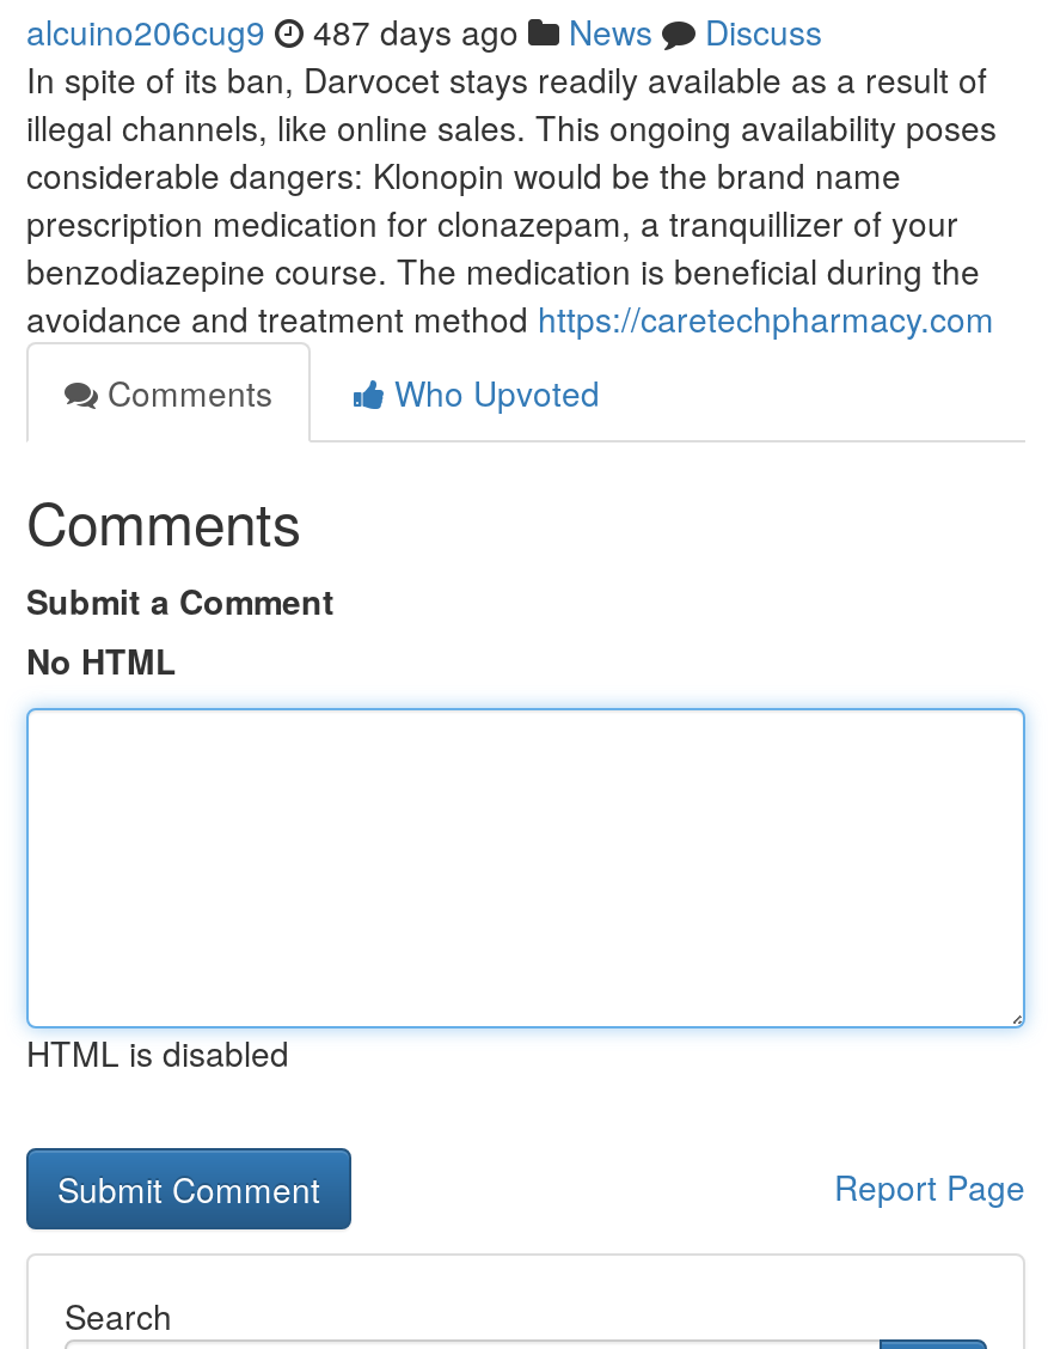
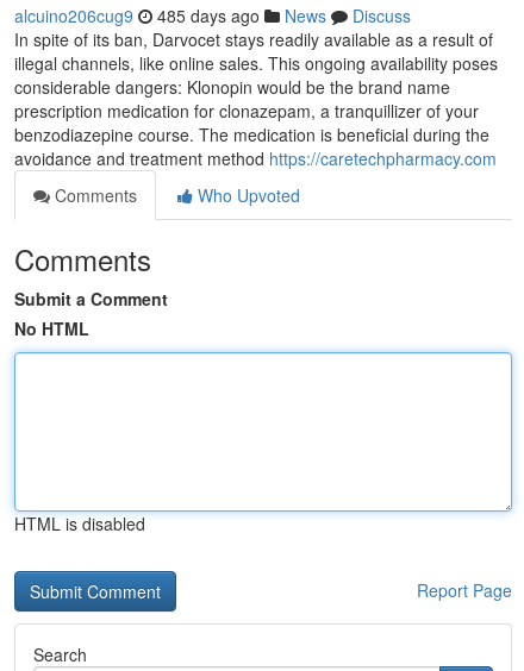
[26,7,822,55] alcuino206cug9 487 days ago News Discuss -> [14,4,411,27] alcuino206cug9 485 days ago News Discuss

